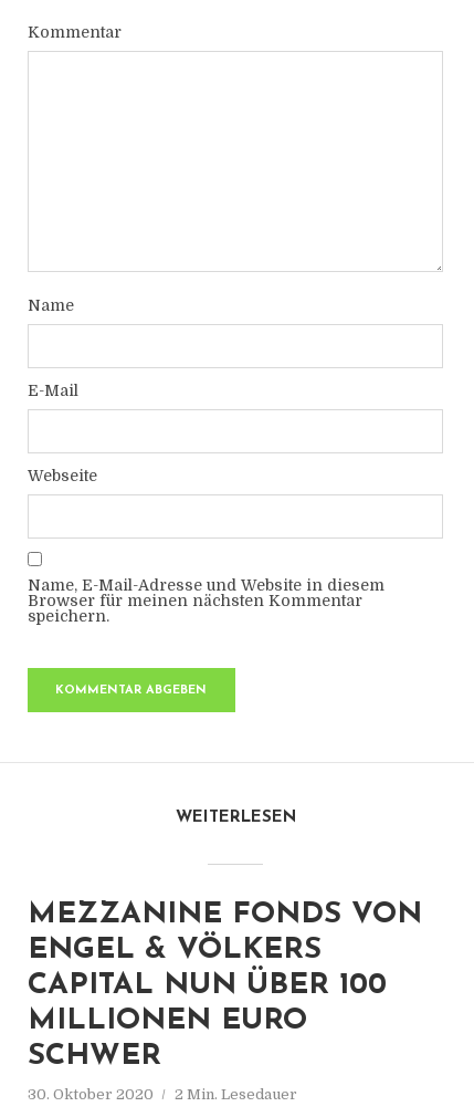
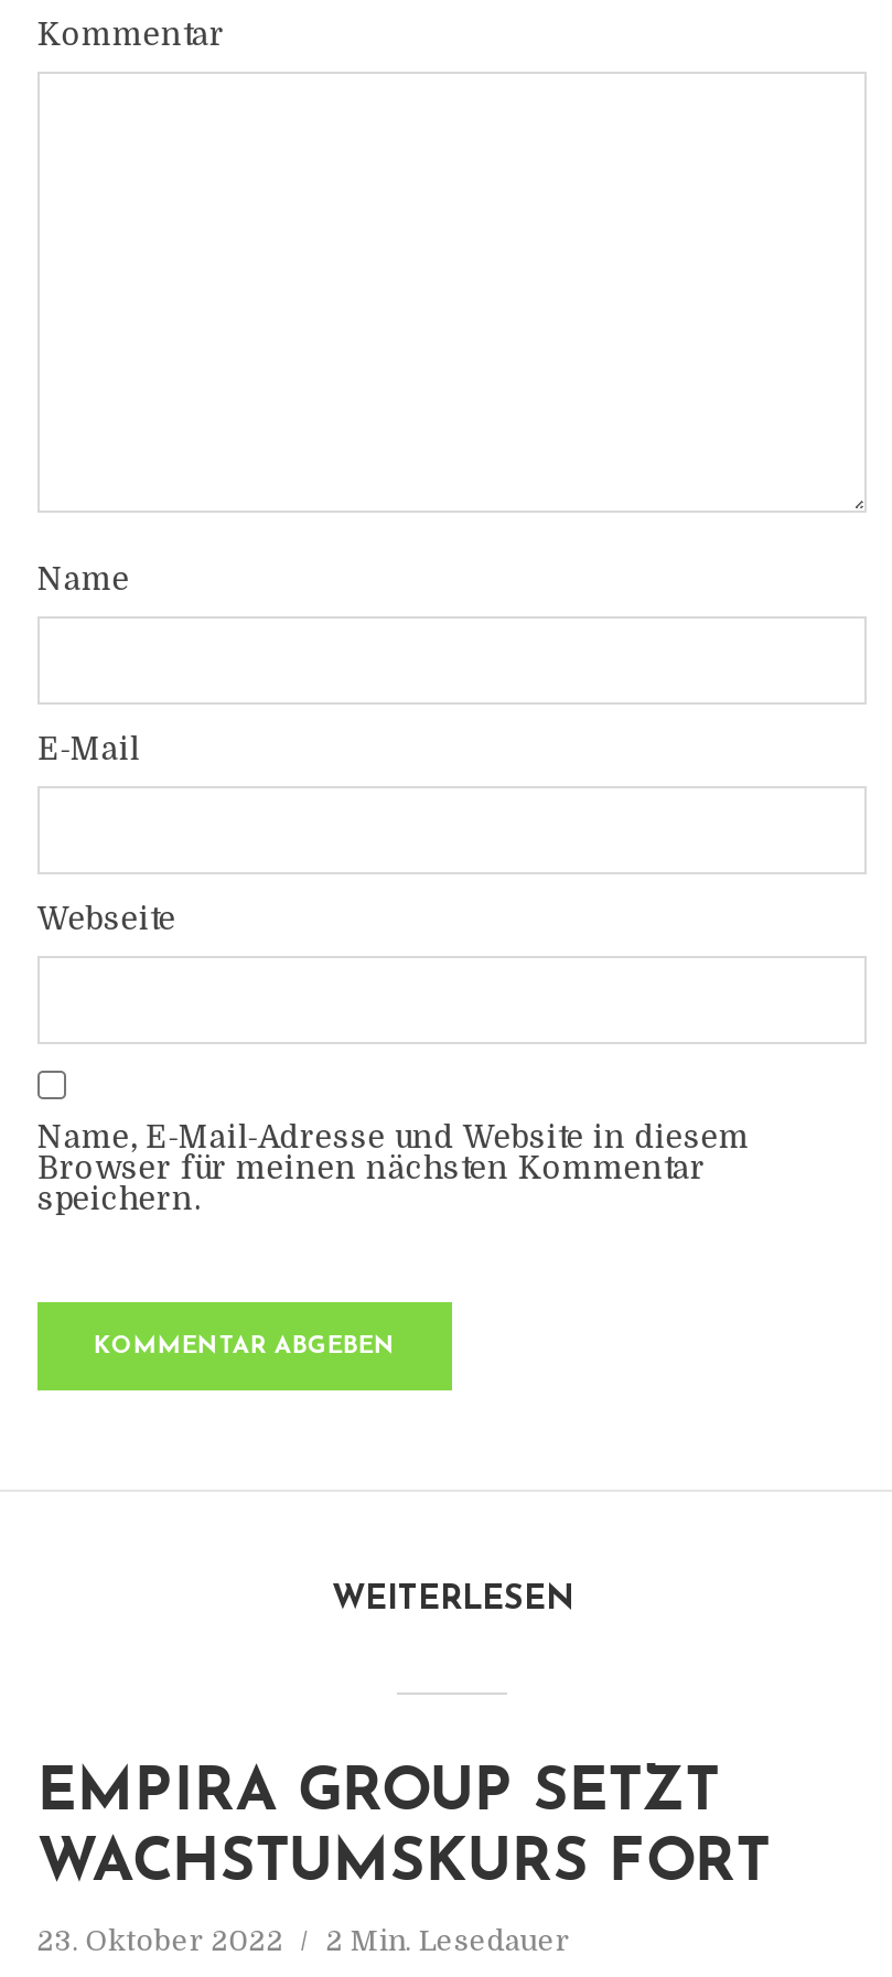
[27,900,422,1072] MEZZANINE FONDS VON | ENGEL & VÖLKERS | CAPITAL NUN ÜBER 100 | MILLIONEN EURO | SCHWER -> [37,1765,769,1895] EMPIRA GROUP SETZT | WACHSTUMSKURS FORT
[27,1086,297,1103] 30. Oktober 2020 2 Min. Lesedauer -> [37,1924,571,1957] 23. Oktober 2022 2 Min. Lesedauer

